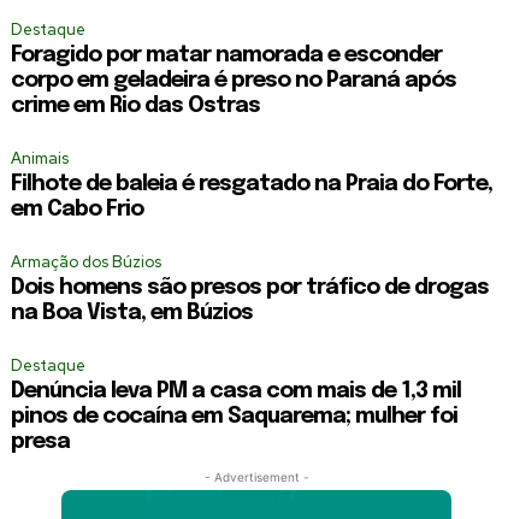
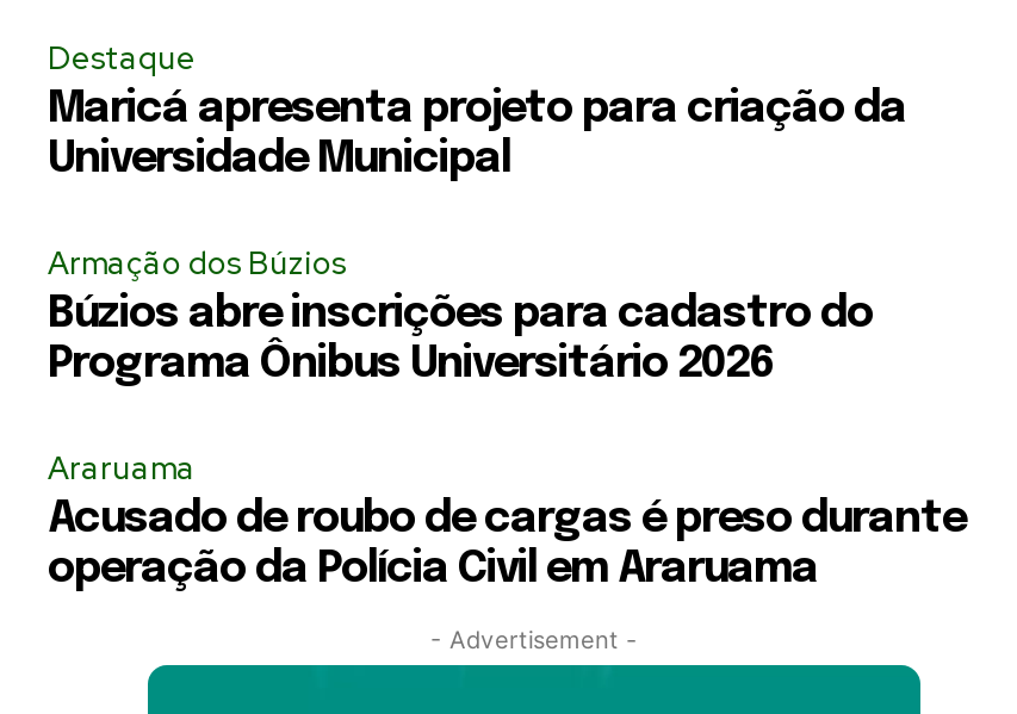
[11,44,492,220] Foragido por matar namorada e esconder | corpo em geladeira é preso no Paraná após | crime em Rio das Ostras | Animais | Filhote de baleia é resgatado na Praia do Forte, | em Cabo Frio -> [48,90,906,183] Maricá apresenta projeto para criação da | Universidade Municipal
[11,276,489,323] Dois homens são presos por tráfico de drogas | na Boa Vista, em Búzios -> [48,295,873,388] Búzios abre inscrições para cadastro do | Programa Ônibus Universitário 2026
[11,355,461,452] Destaque | Denúncia leva PM a casa com mais de 1,3 mil | pinos de cocaína em Saquarema; mulher foi | presa -> [48,450,966,593] Araruama | Acusado de roubo de cargas é preso durante | operação da Polícia Civil em Araruama

